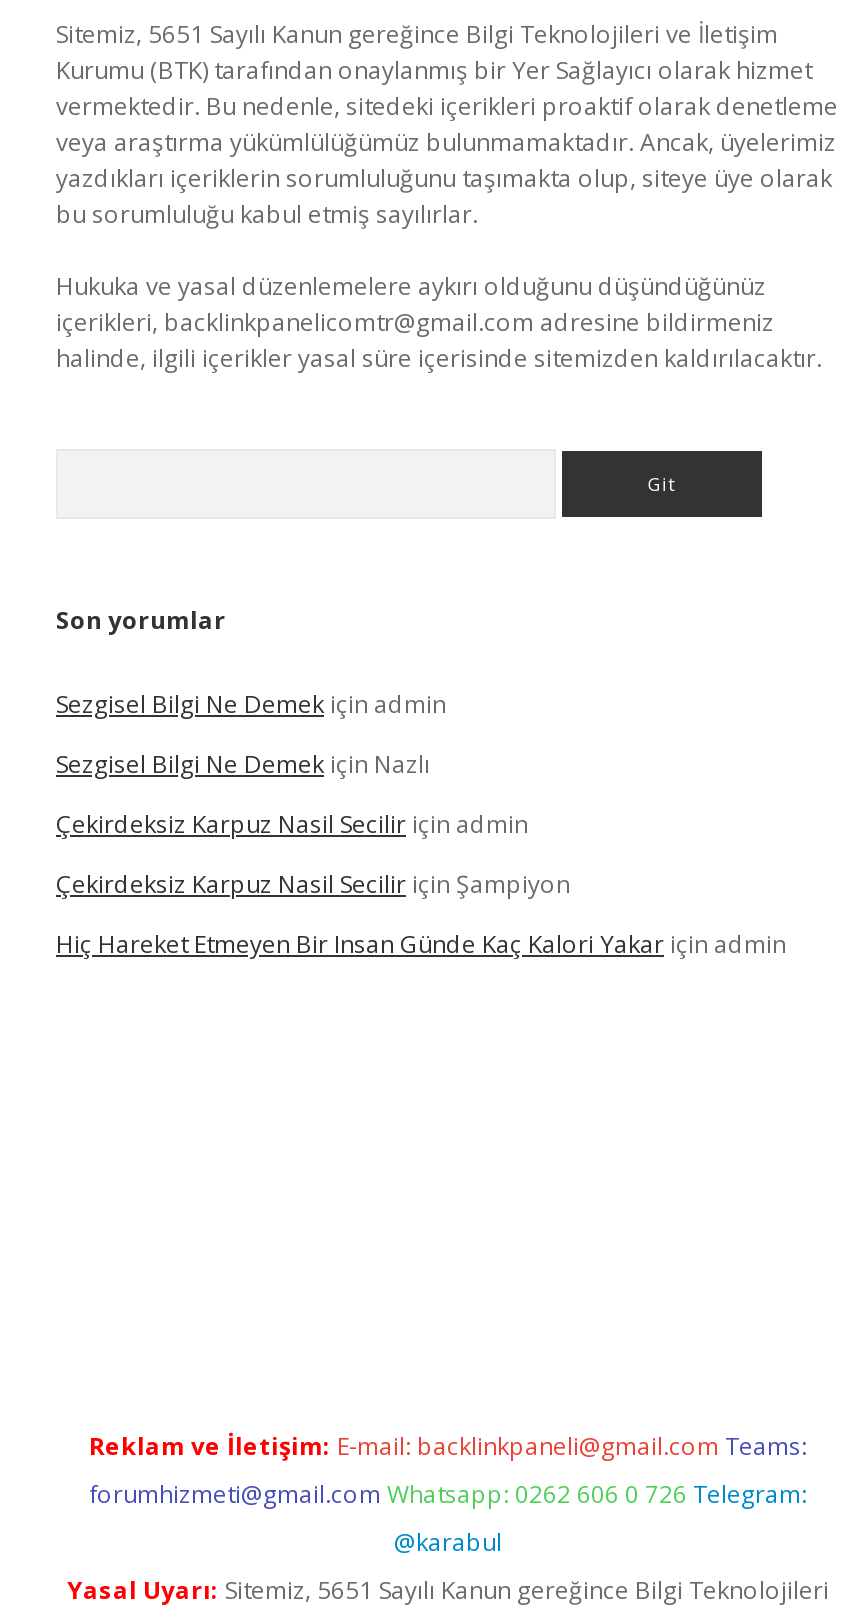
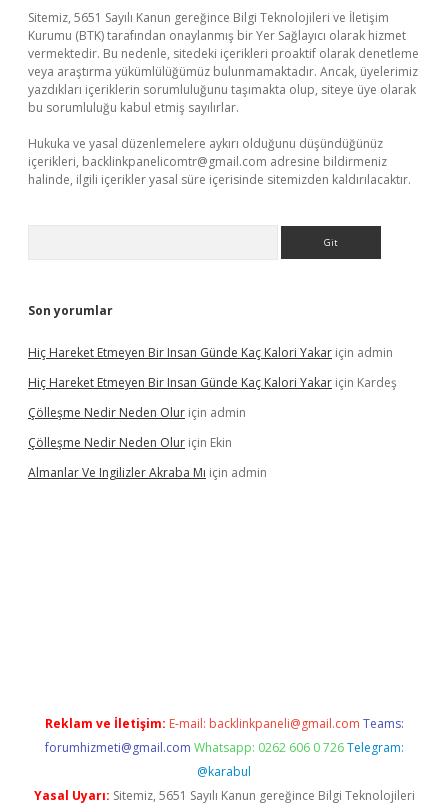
[56,687,570,901] Sezgisel Bilgi Ne Demek için admin | Sezgisel Bilgi Ne Demek için Nazlı | Çekirdeksiz Karpuz Nasil Secilir için admin | Çekirdeksiz Karpuz Nasil Secilir için Şampiyon -> none
moved [56,927,786,961] -> [28,344,393,361]: Hiç Hareket Etmeyen Bir Insan Günde Kaç Kalori Yakar için admin
none -> [28,374,397,481] Hiç Hareket Etmeyen Bir Insan Günde Kaç Kalori Yakar için Kardeş | Çölleşme Nedir Neden Olur için admin | Çölleşme Nedir Neden Olur için Ekin | Almanlar Ve Ingilizler Akraba Mı için admin

